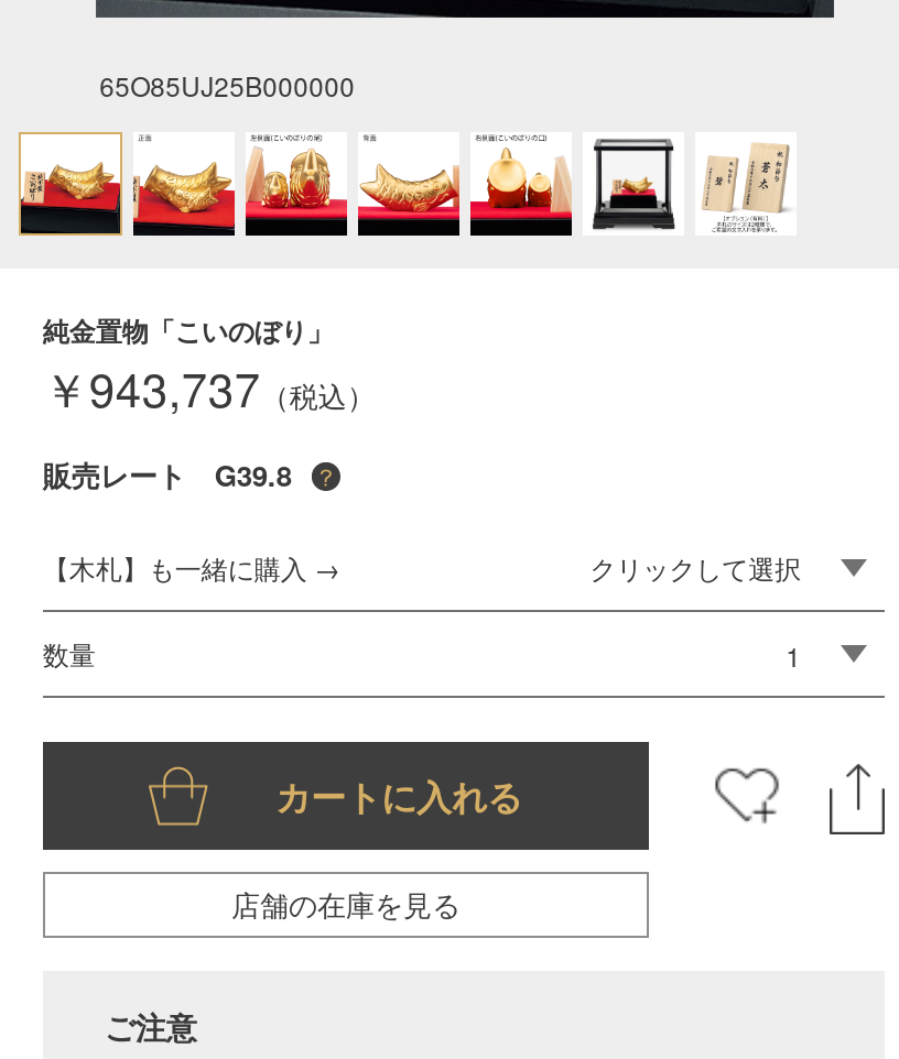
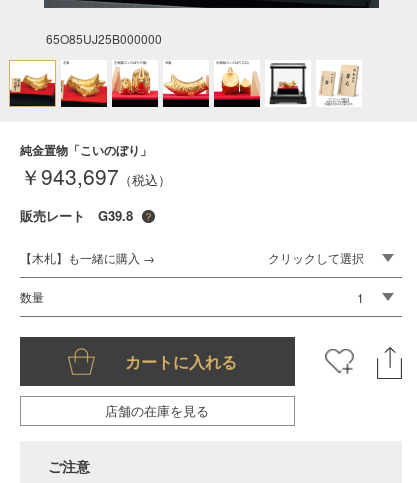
[43,353,375,419] ￥943,737（税込） -> [20,160,171,190] ￥943,697（税込）

